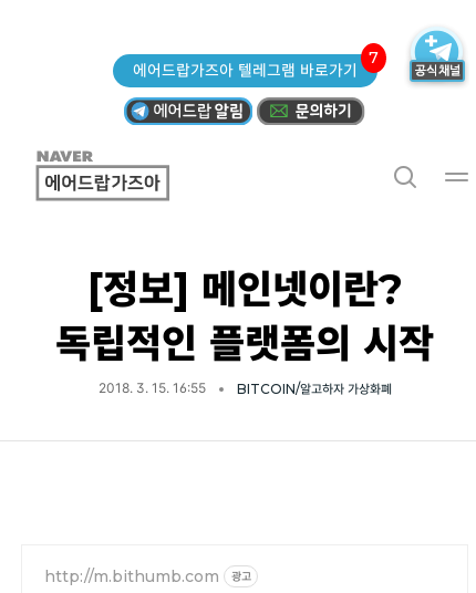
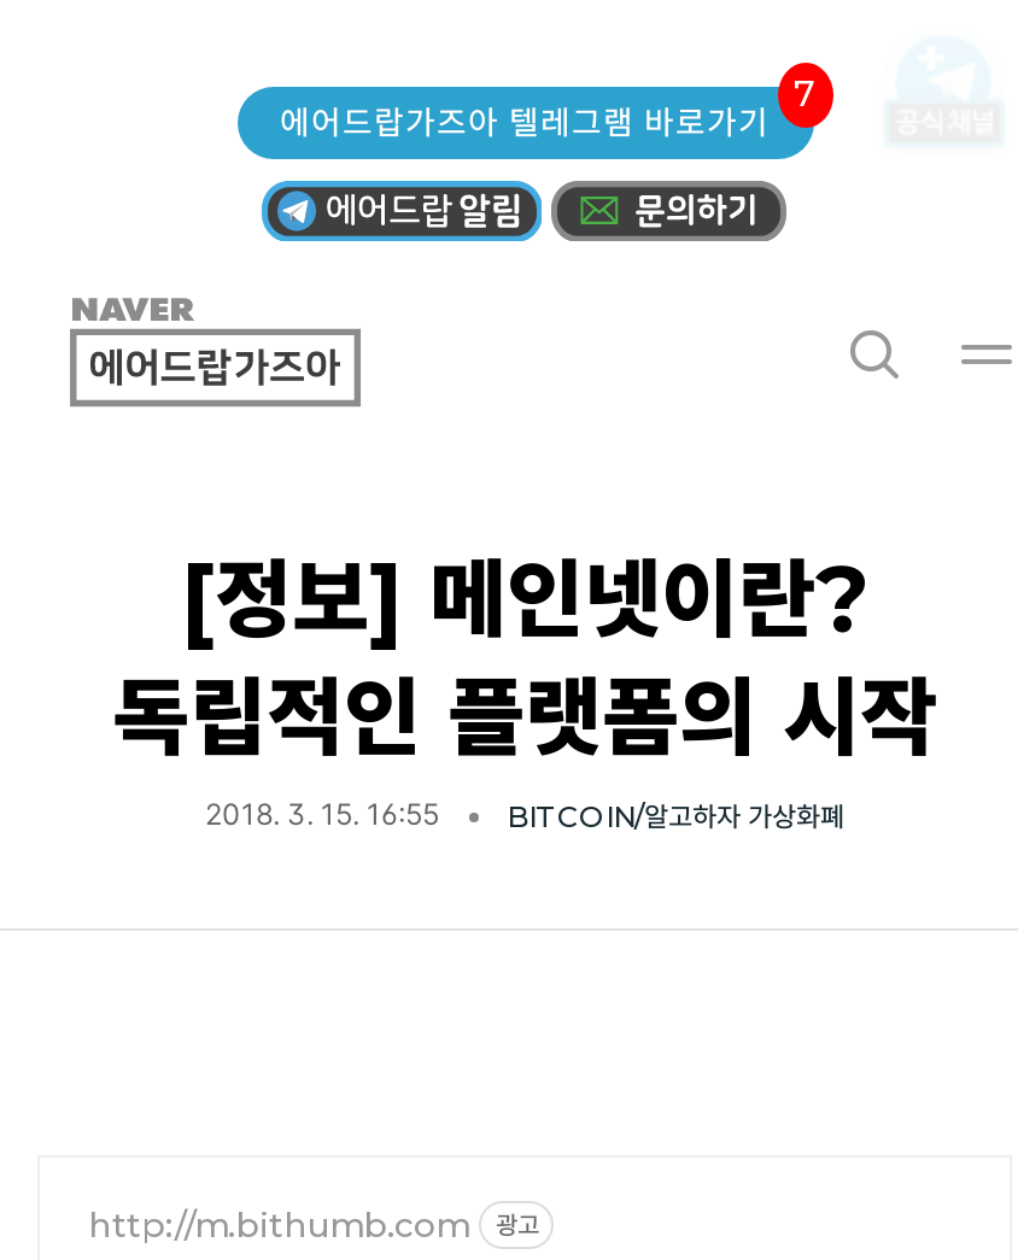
[408,29,466,84] [image] -> none

